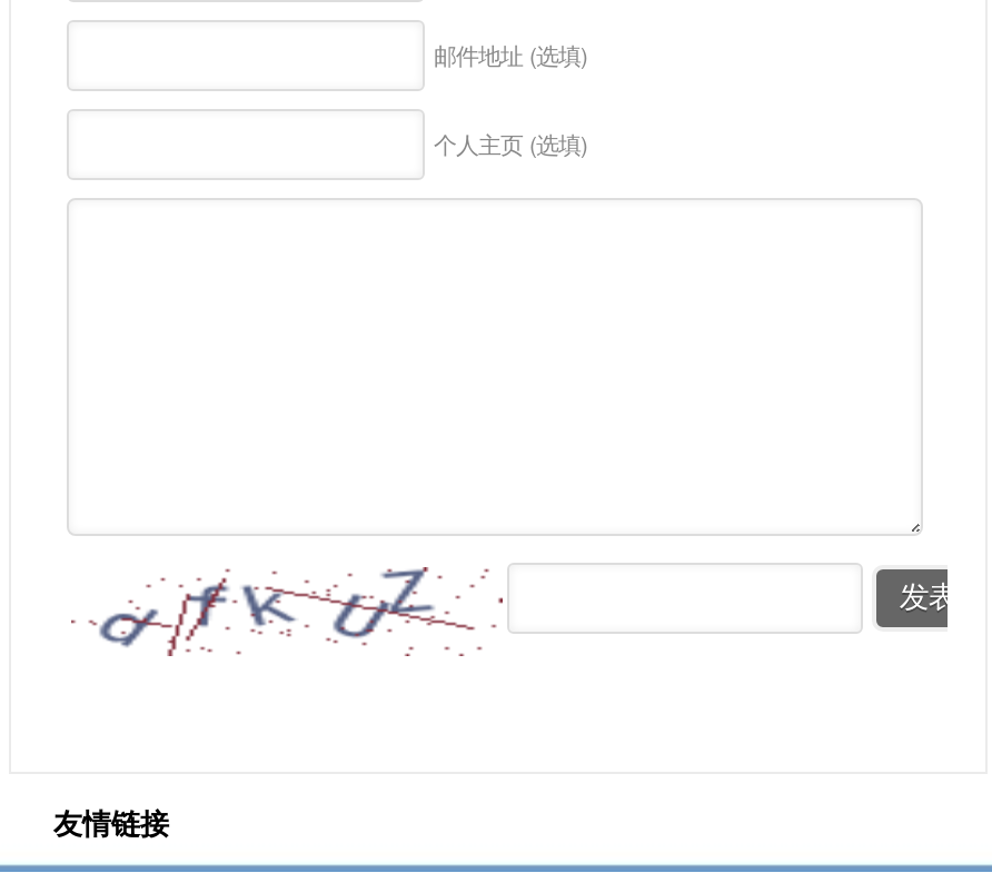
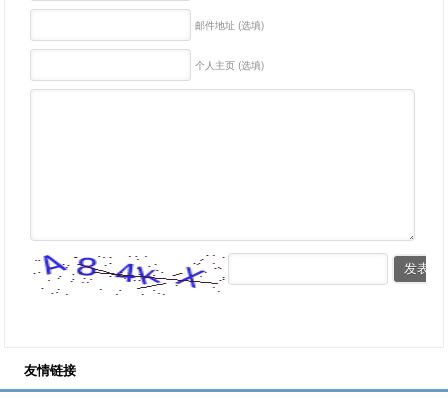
[69,565,505,658] [image] -> [33,254,226,296] [image]

